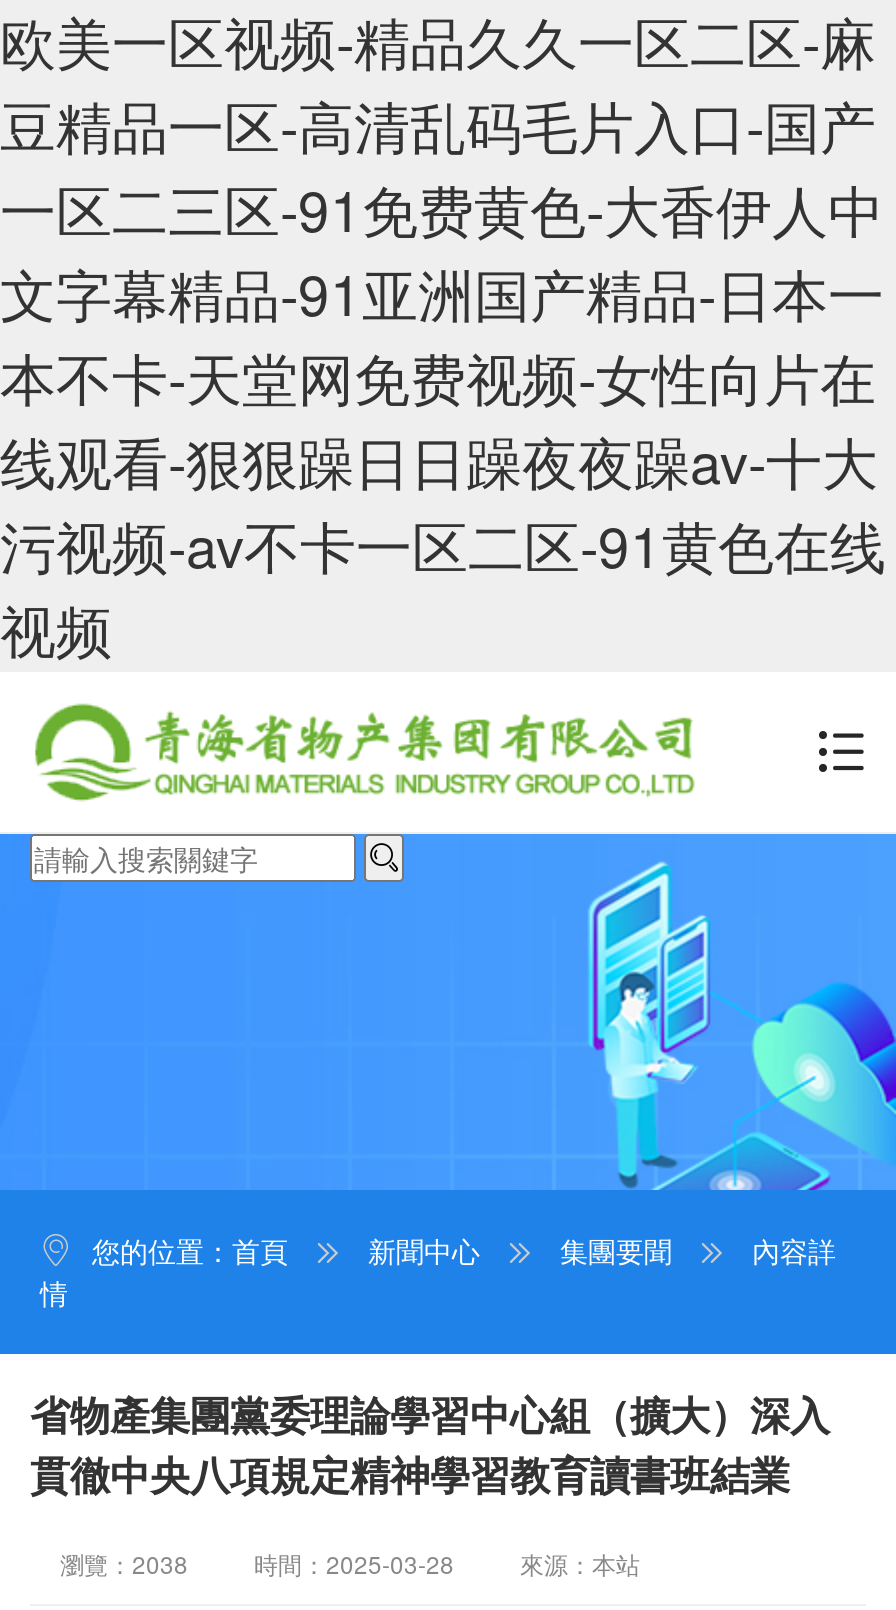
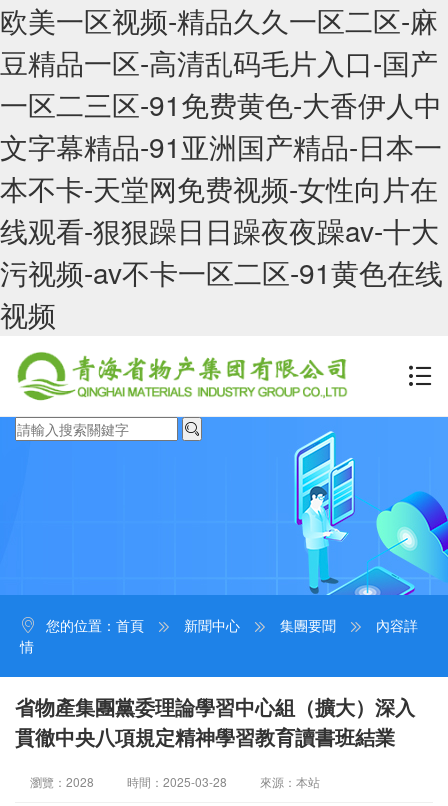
[60,1546,640,1580] 瀏覽：2038 時間：2025-03-28 來源：本站 -> [30,773,320,790] 瀏覽：2028 時間：2025-03-28 來源：本站

